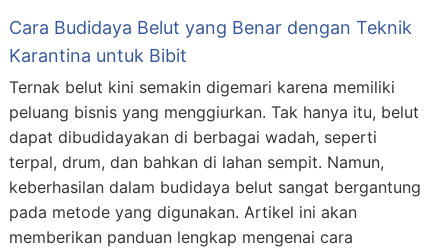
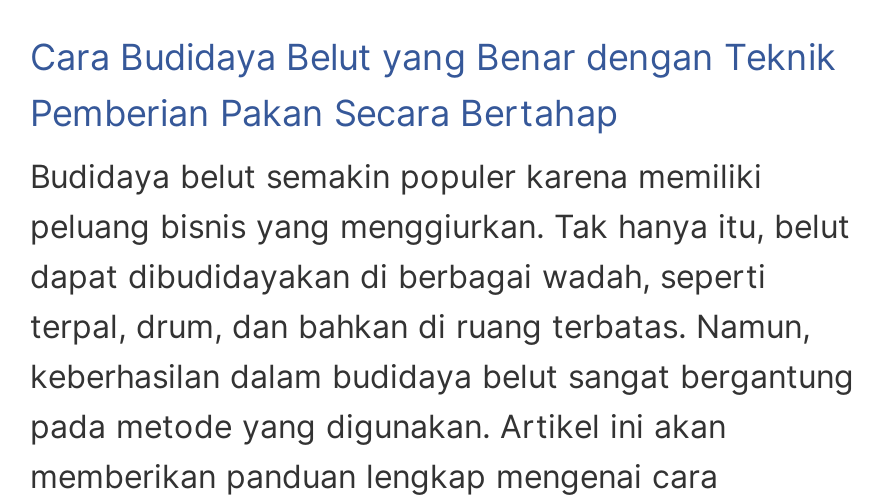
[9,45,187,66] Karantina untuk Bibit -> [30,92,618,134] Pemberian Pakan Secara Bertahap
[9,77,395,97] Ternak belut kini semakin digemari karena memiliki -> [30,156,762,196] Budidaya belut semakin populer karena memiliki
[9,152,384,172] terpal, drum, dan bahkan di lahan sempit. Namun, -> [30,306,810,346] terpal, drum, dan bahkan di ruang terbatas. Namun,

